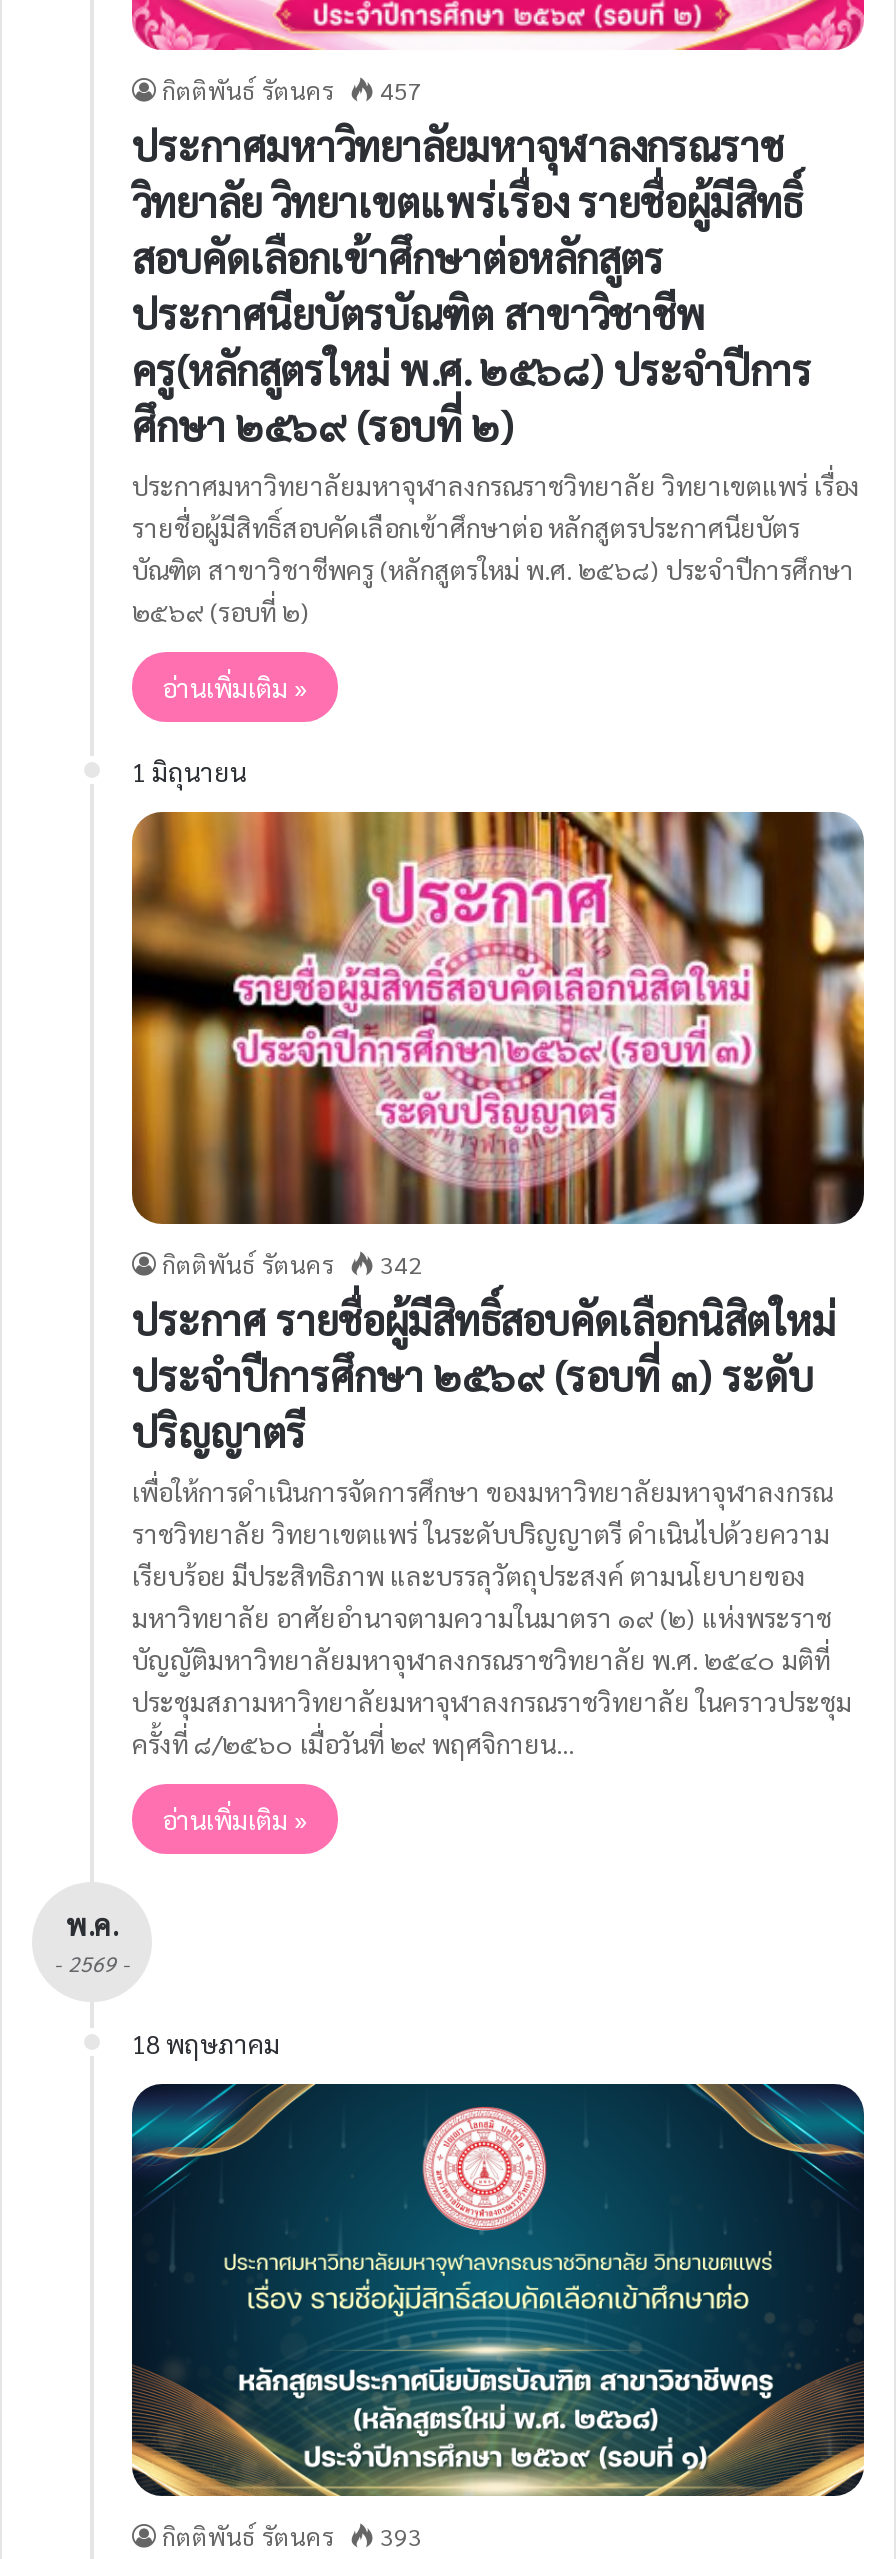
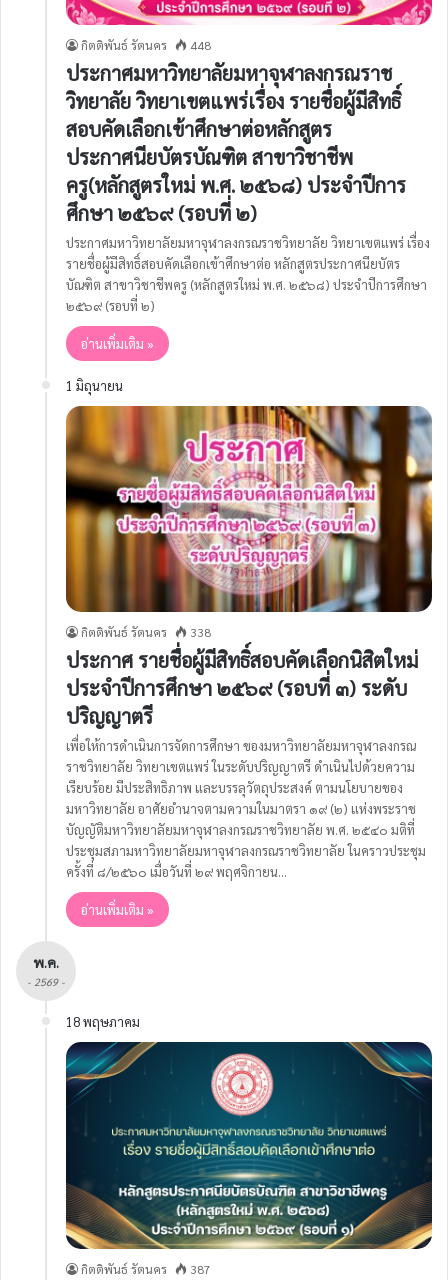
[162,73,422,105] กิตติพันธ์ รัตนคร 457 -> [81,37,211,53] กิตติพันธ์ รัตนคร 448
[162,1248,422,1280] กิตติพันธ์ รัตนคร 342 -> [81,624,211,640] กิตติพันธ์ รัตนคร 338
[162,2520,422,2552] กิตติพันธ์ รัตนคร 393 -> [81,1260,211,1276] กิตติพันธ์ รัตนคร 387

